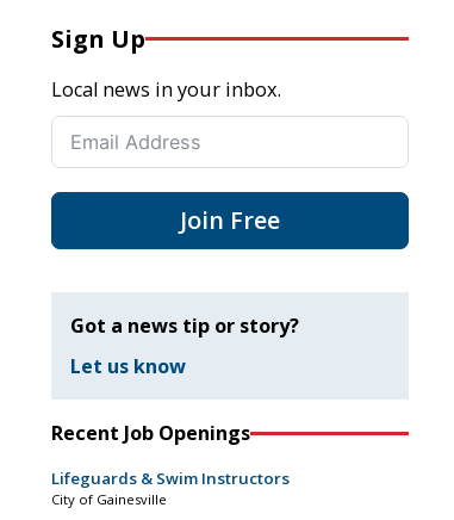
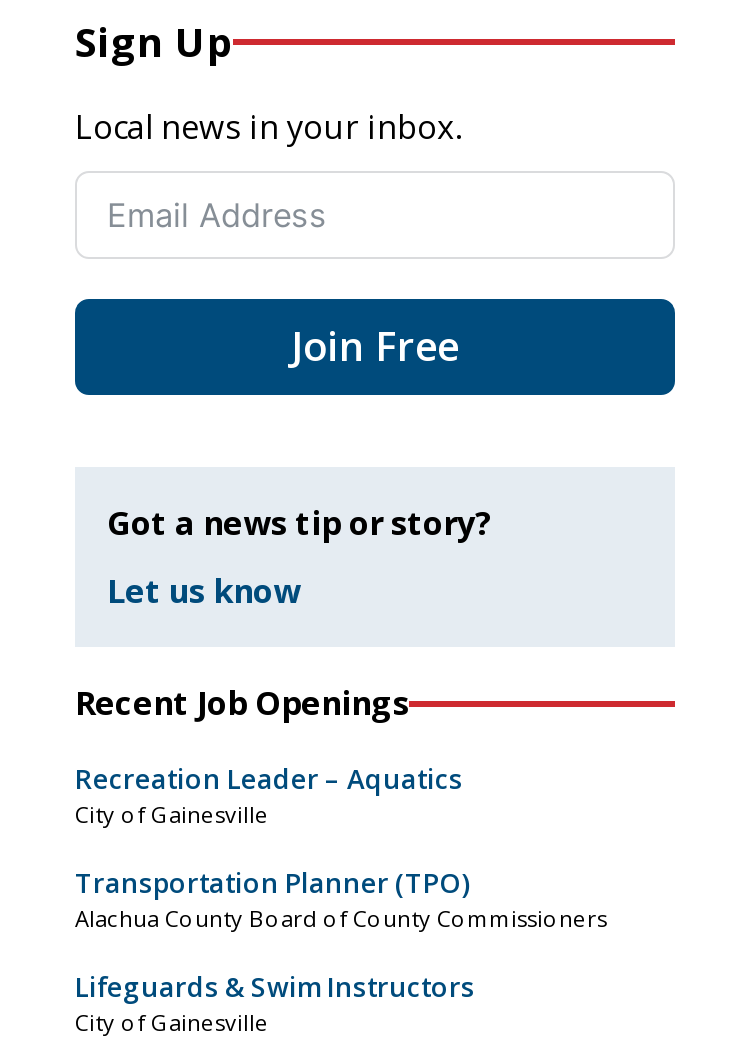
none -> [75,761,607,933] Recreation Leader – Aquatics | City of Gainesville | Transportation Planner (TPO) | Alachua County Board of County Commissioners

